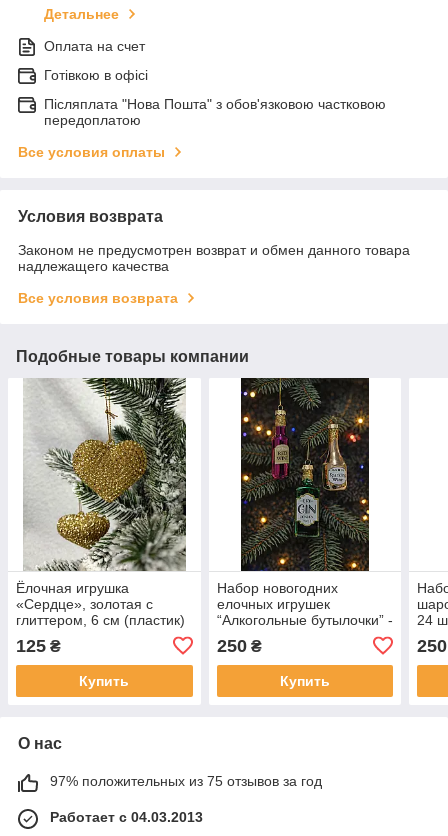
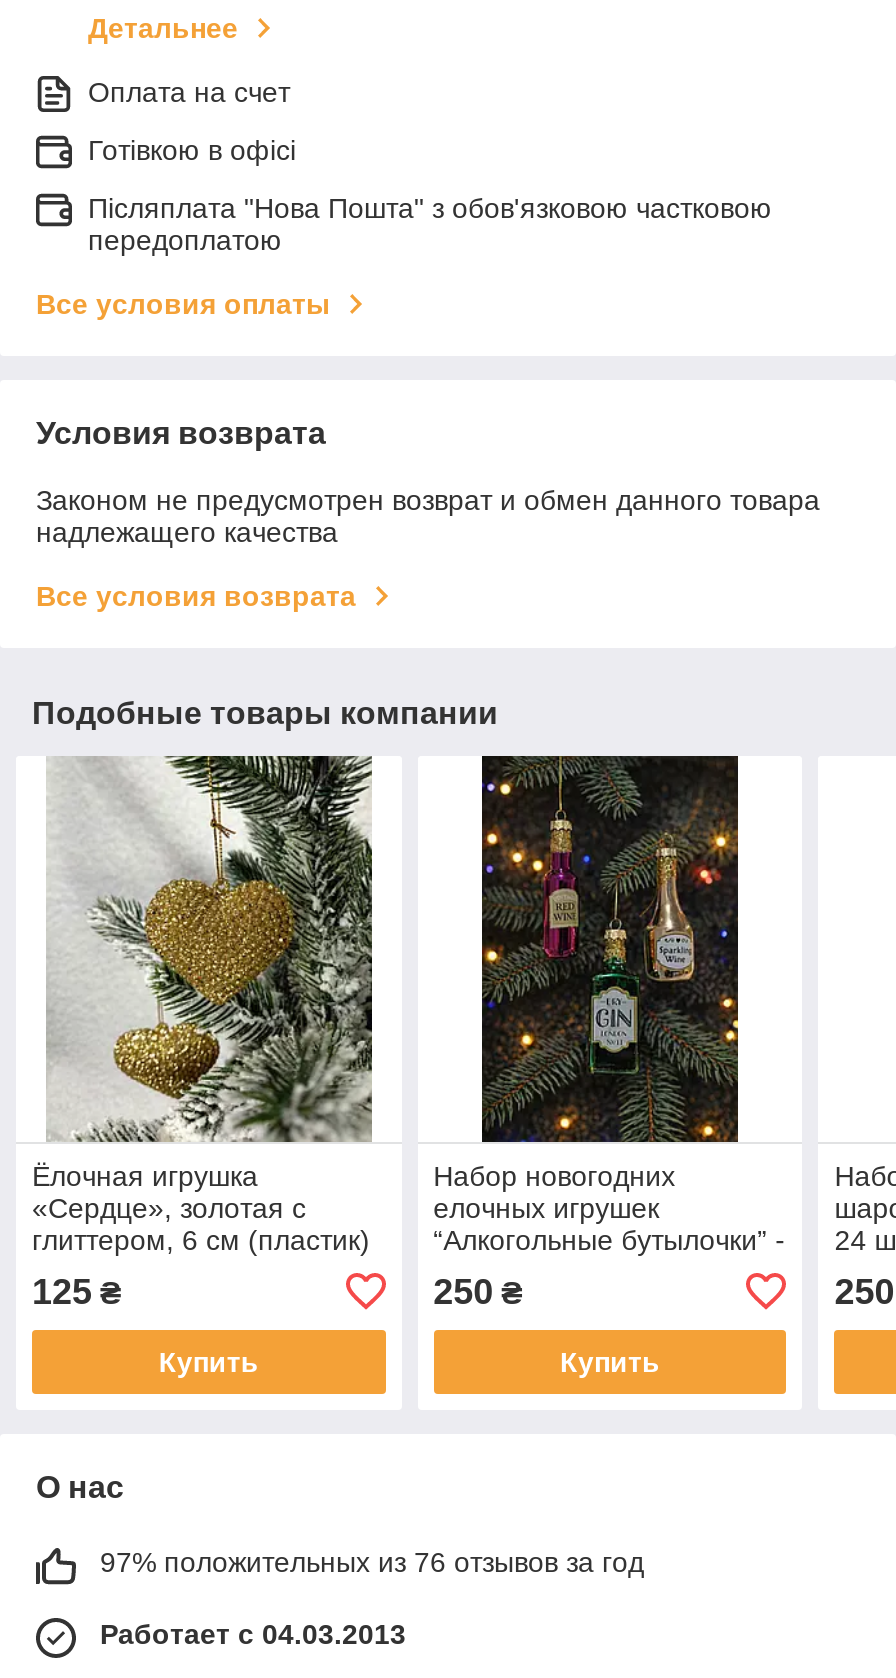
[50,773,322,789] 97% положительных из 75 отзывов за год -> [100,1546,644,1578] 97% положительных из 76 отзывов за год

